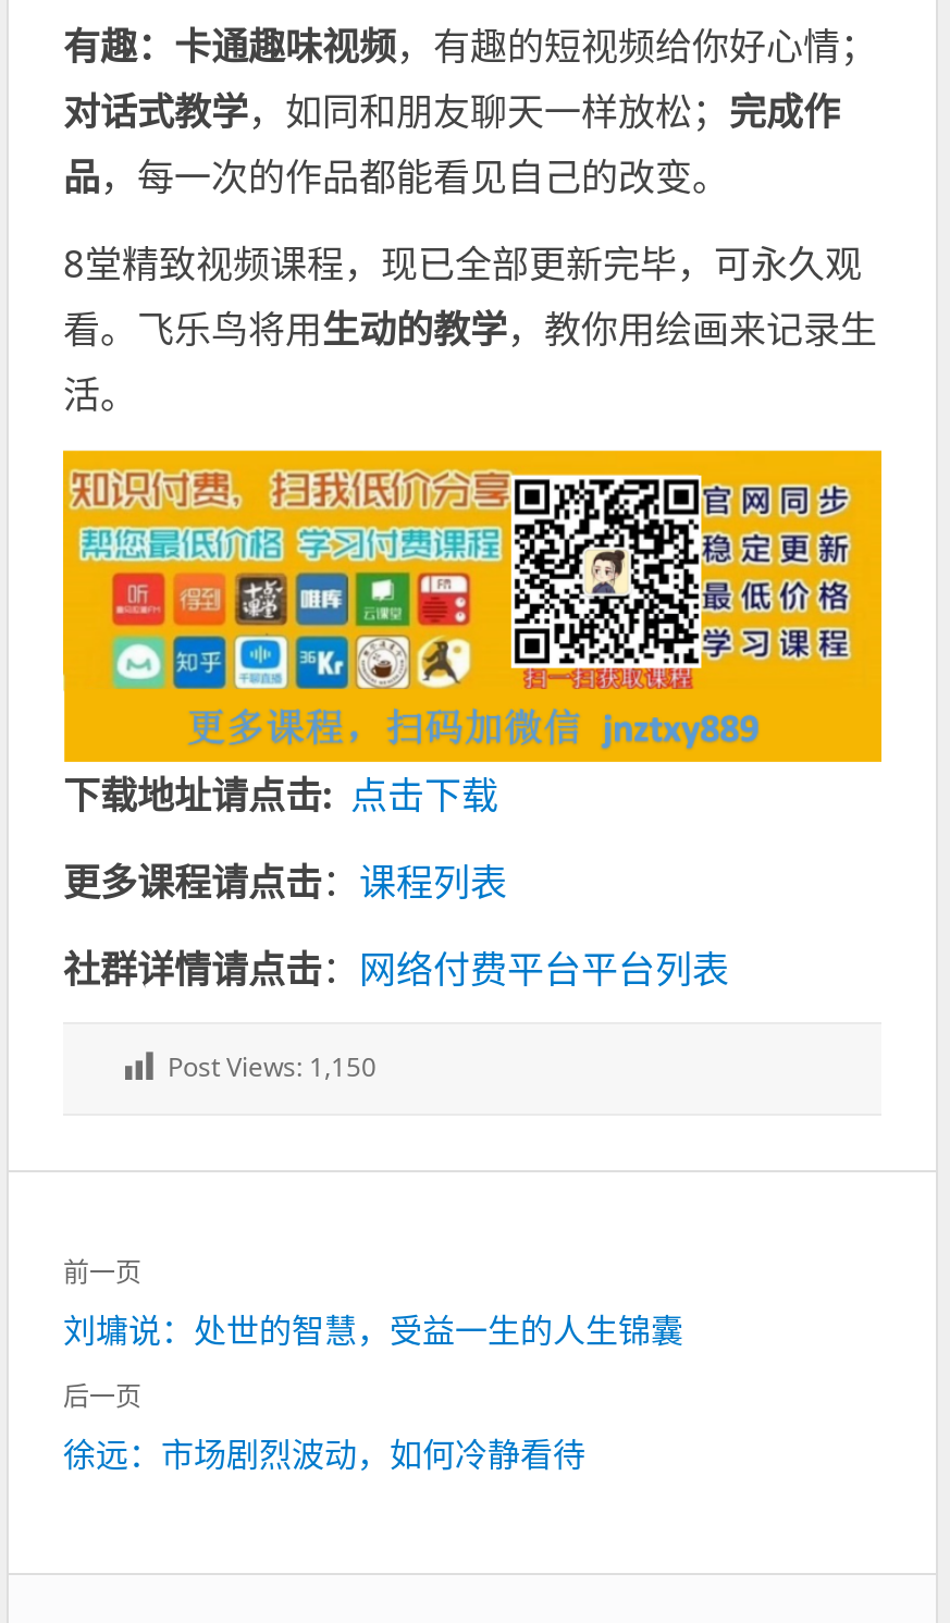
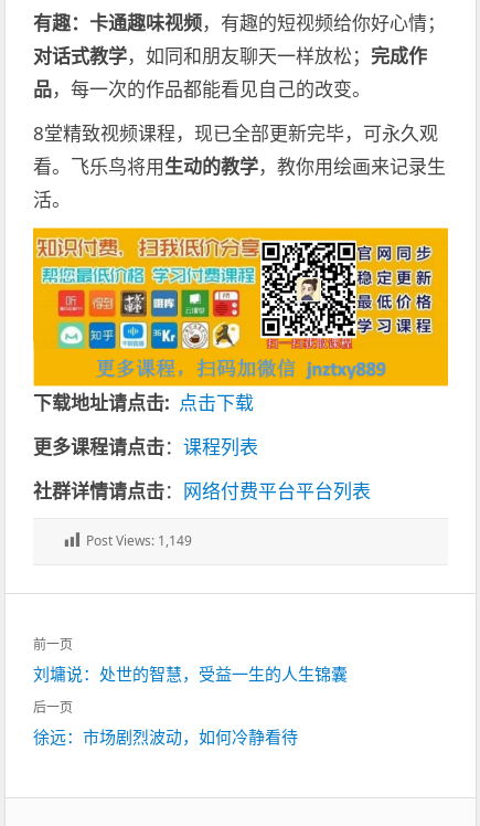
[168,1048,377,1085] Post Views: 1,150 -> [86,531,192,550] Post Views: 1,149

